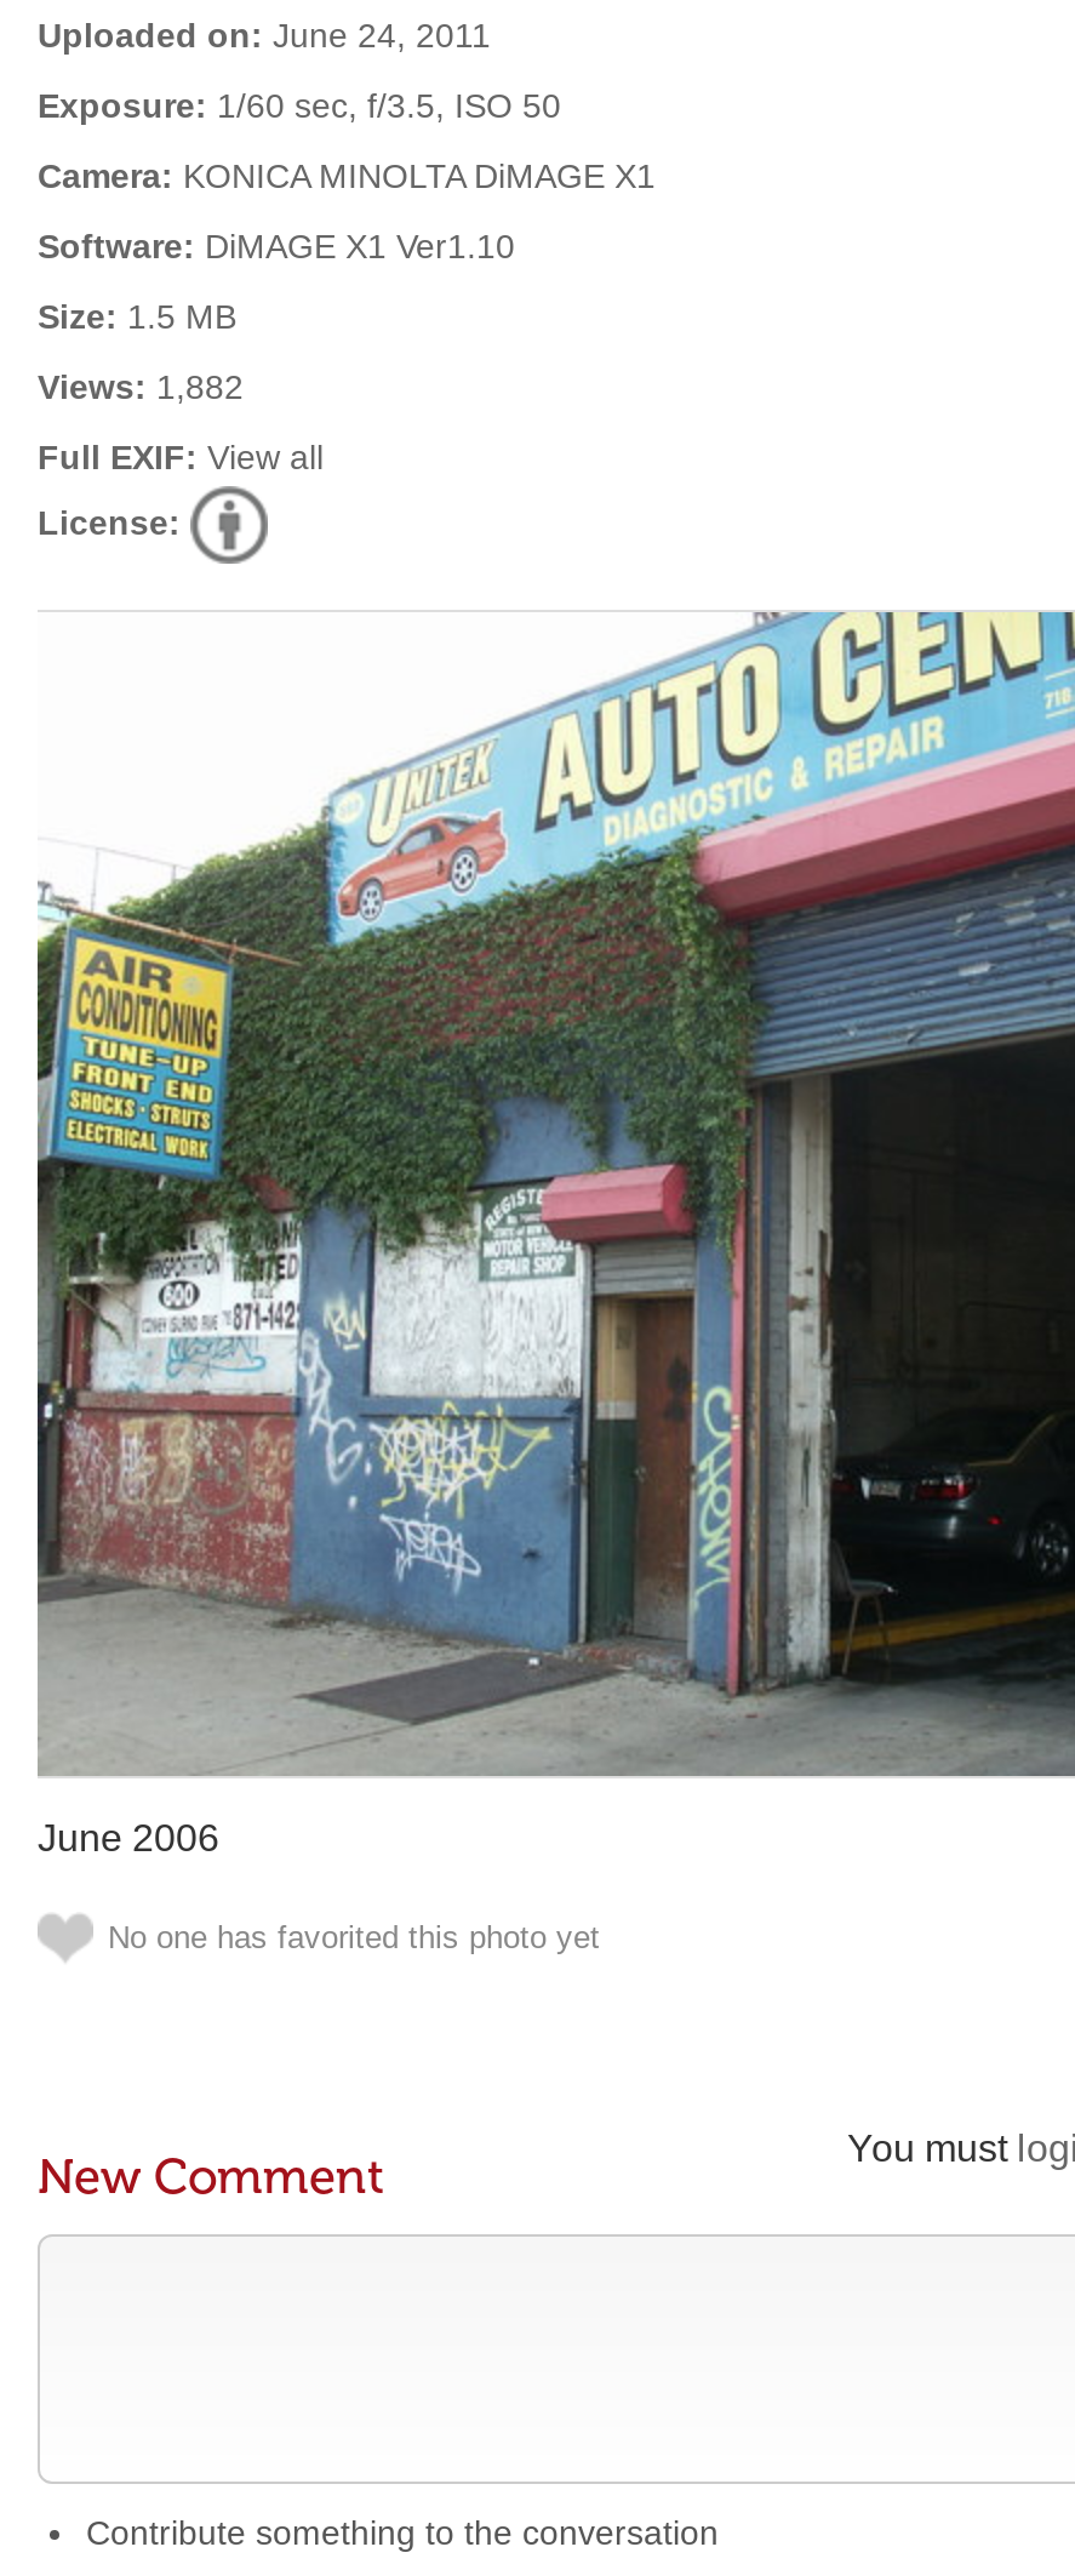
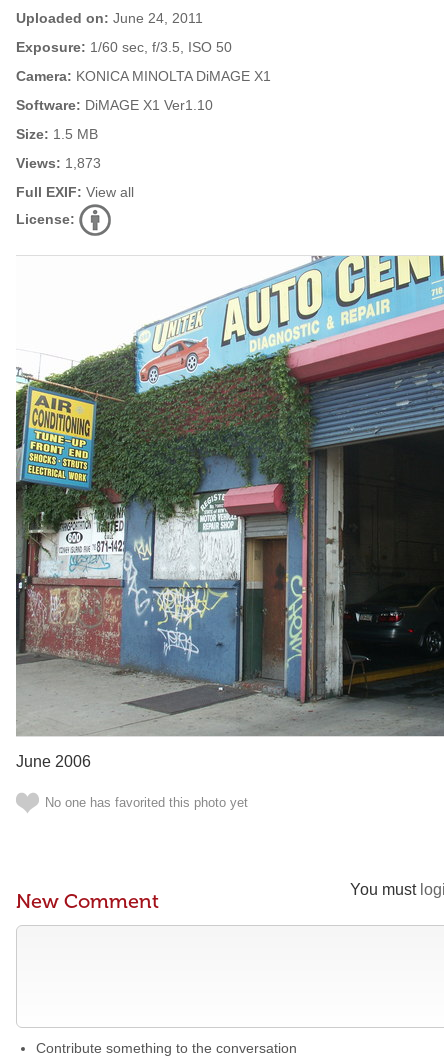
[38,367,244,406] Views: 1,882 -> [16,155,101,171] Views: 1,873

